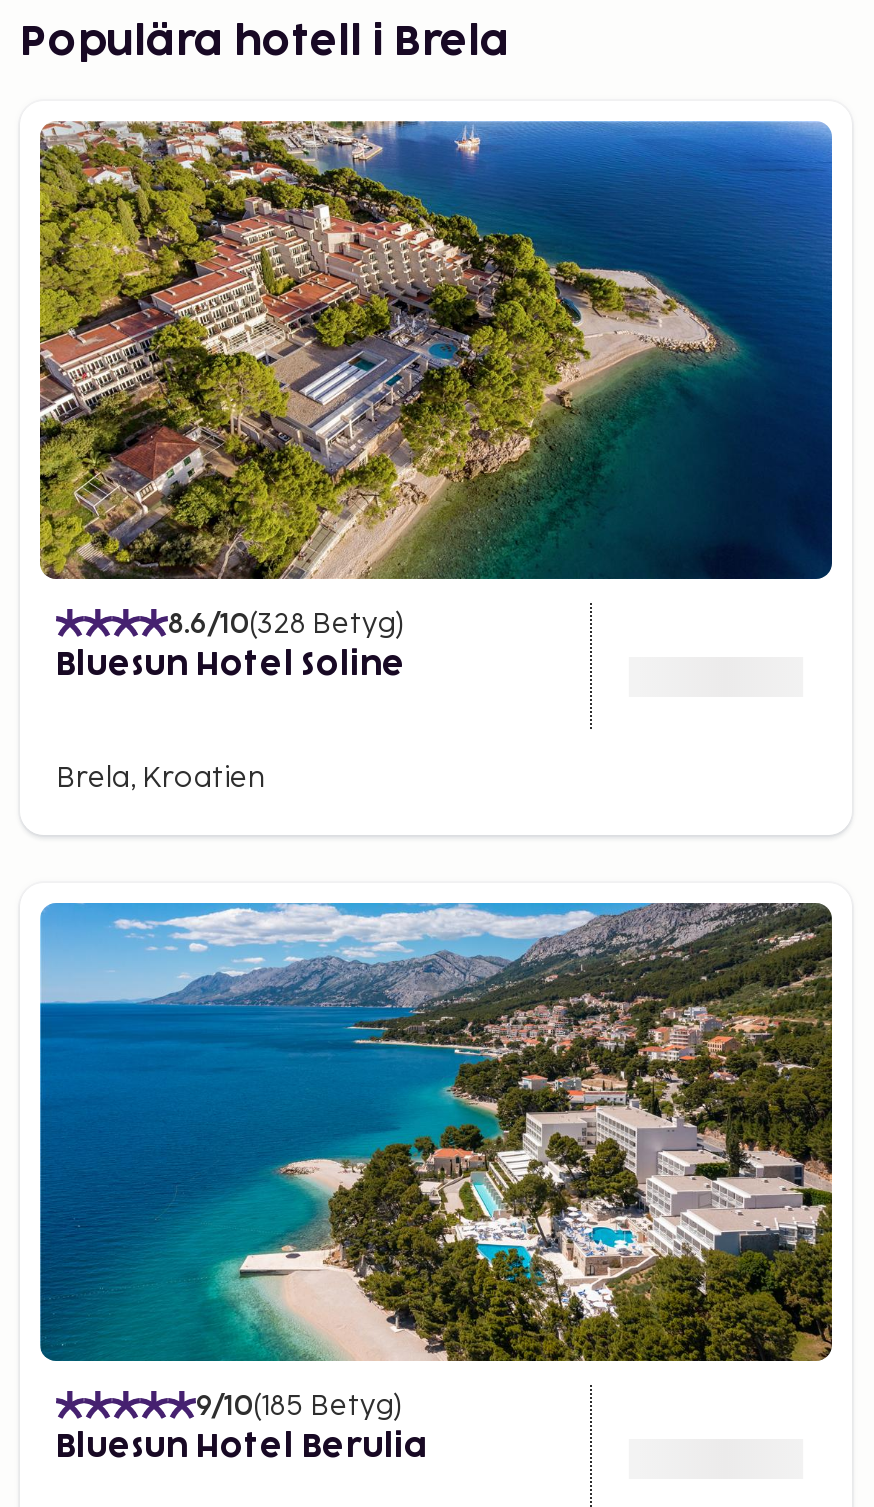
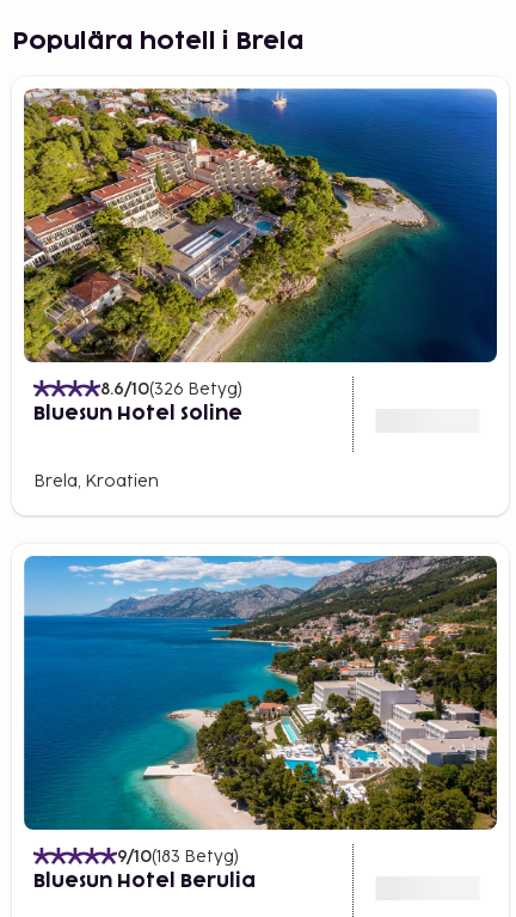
[168,607,404,641] 8.6/10(328 Betyg) -> [100,379,242,399] 8.6/10(326 Betyg)
[196,1389,402,1423] 9/10(185 Betyg) -> [117,846,239,867] 9/10(183 Betyg)

